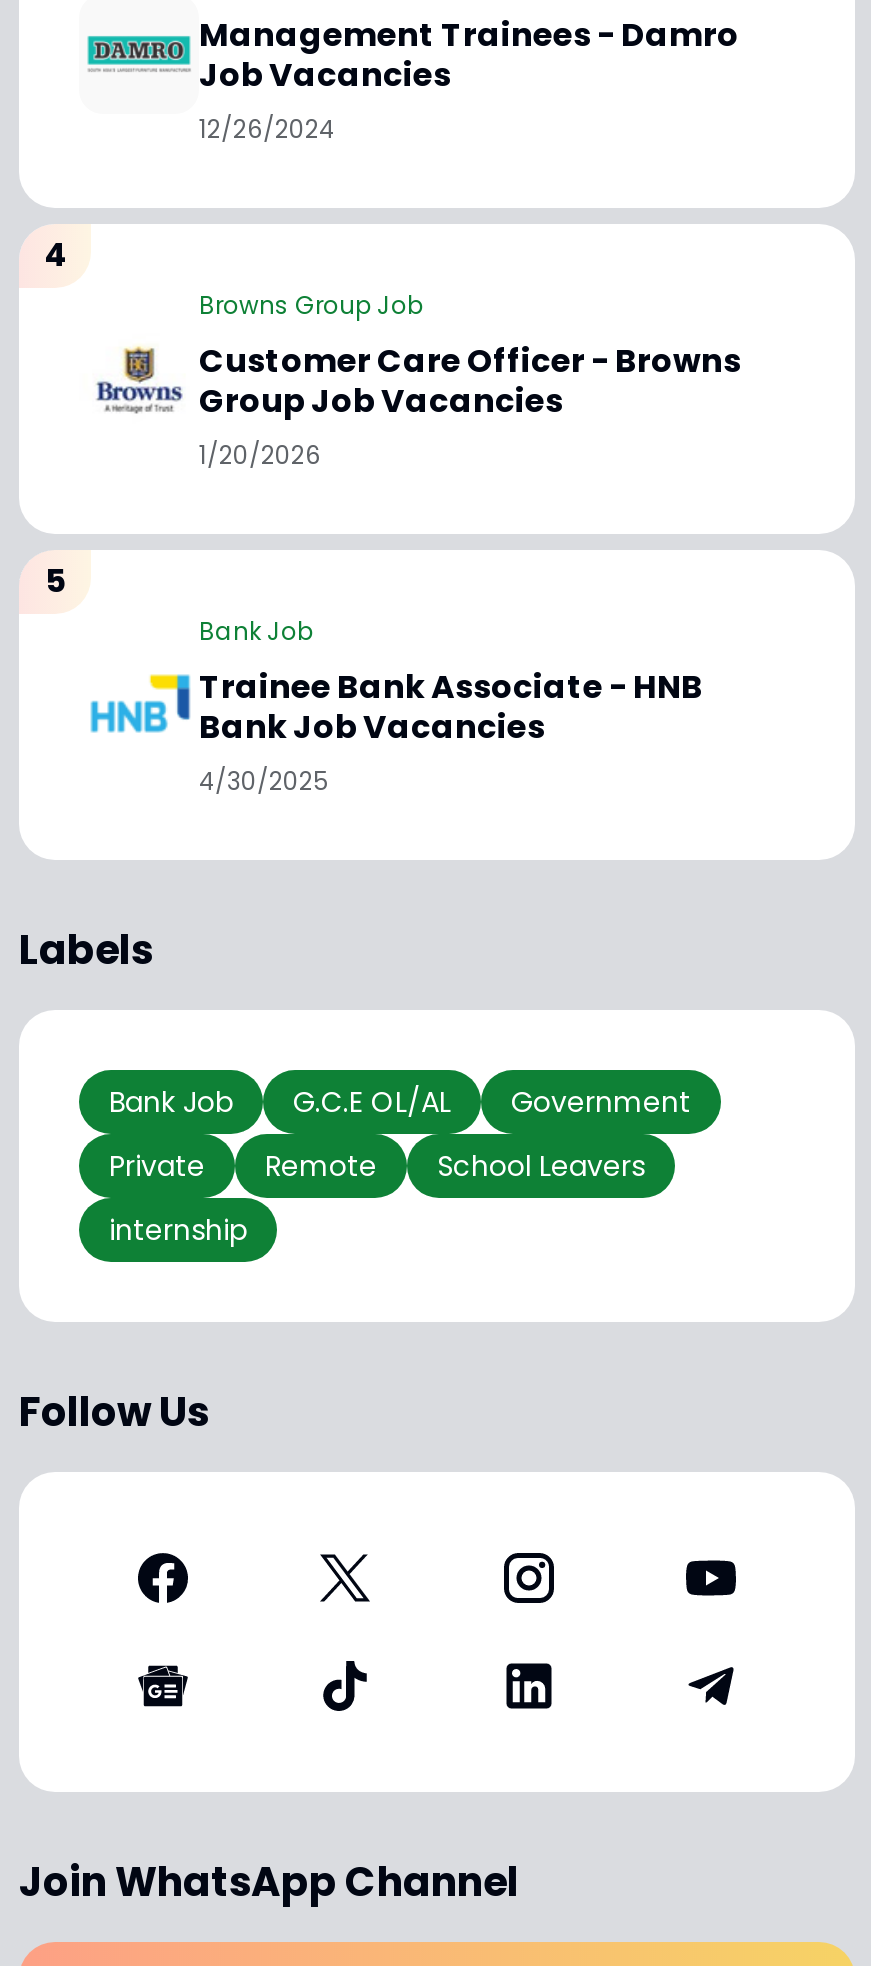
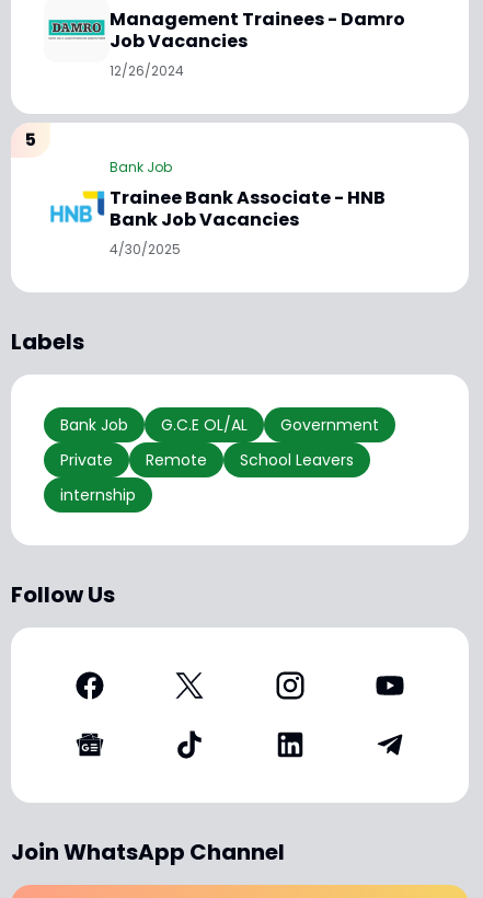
[91,288,741,472] [image] | Browns Group Job | Customer Care Officer - Browns | Group Job Vacancies | 1/20/2026 -> none

